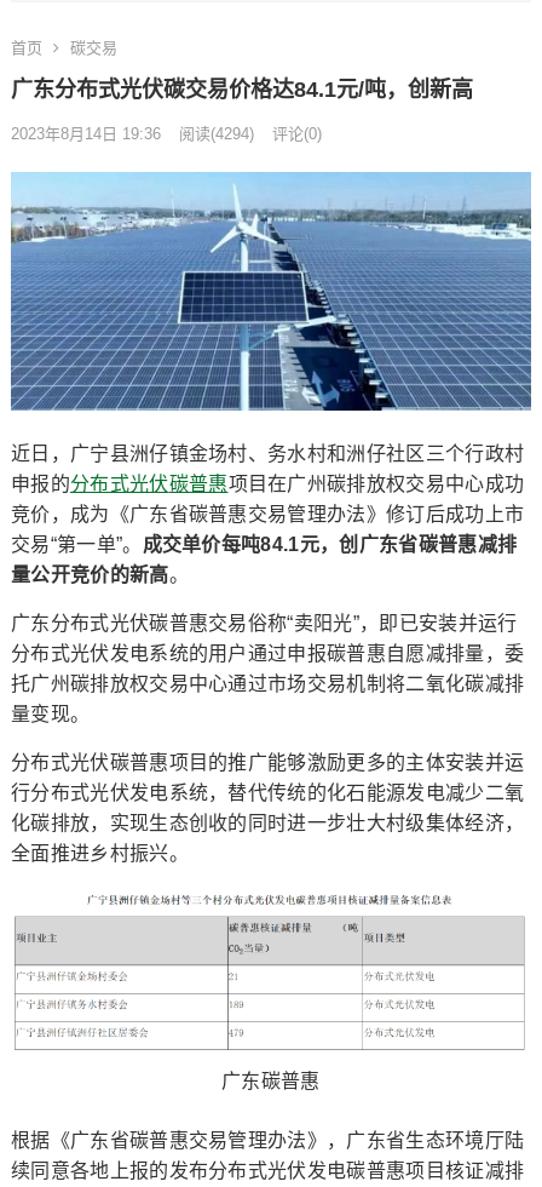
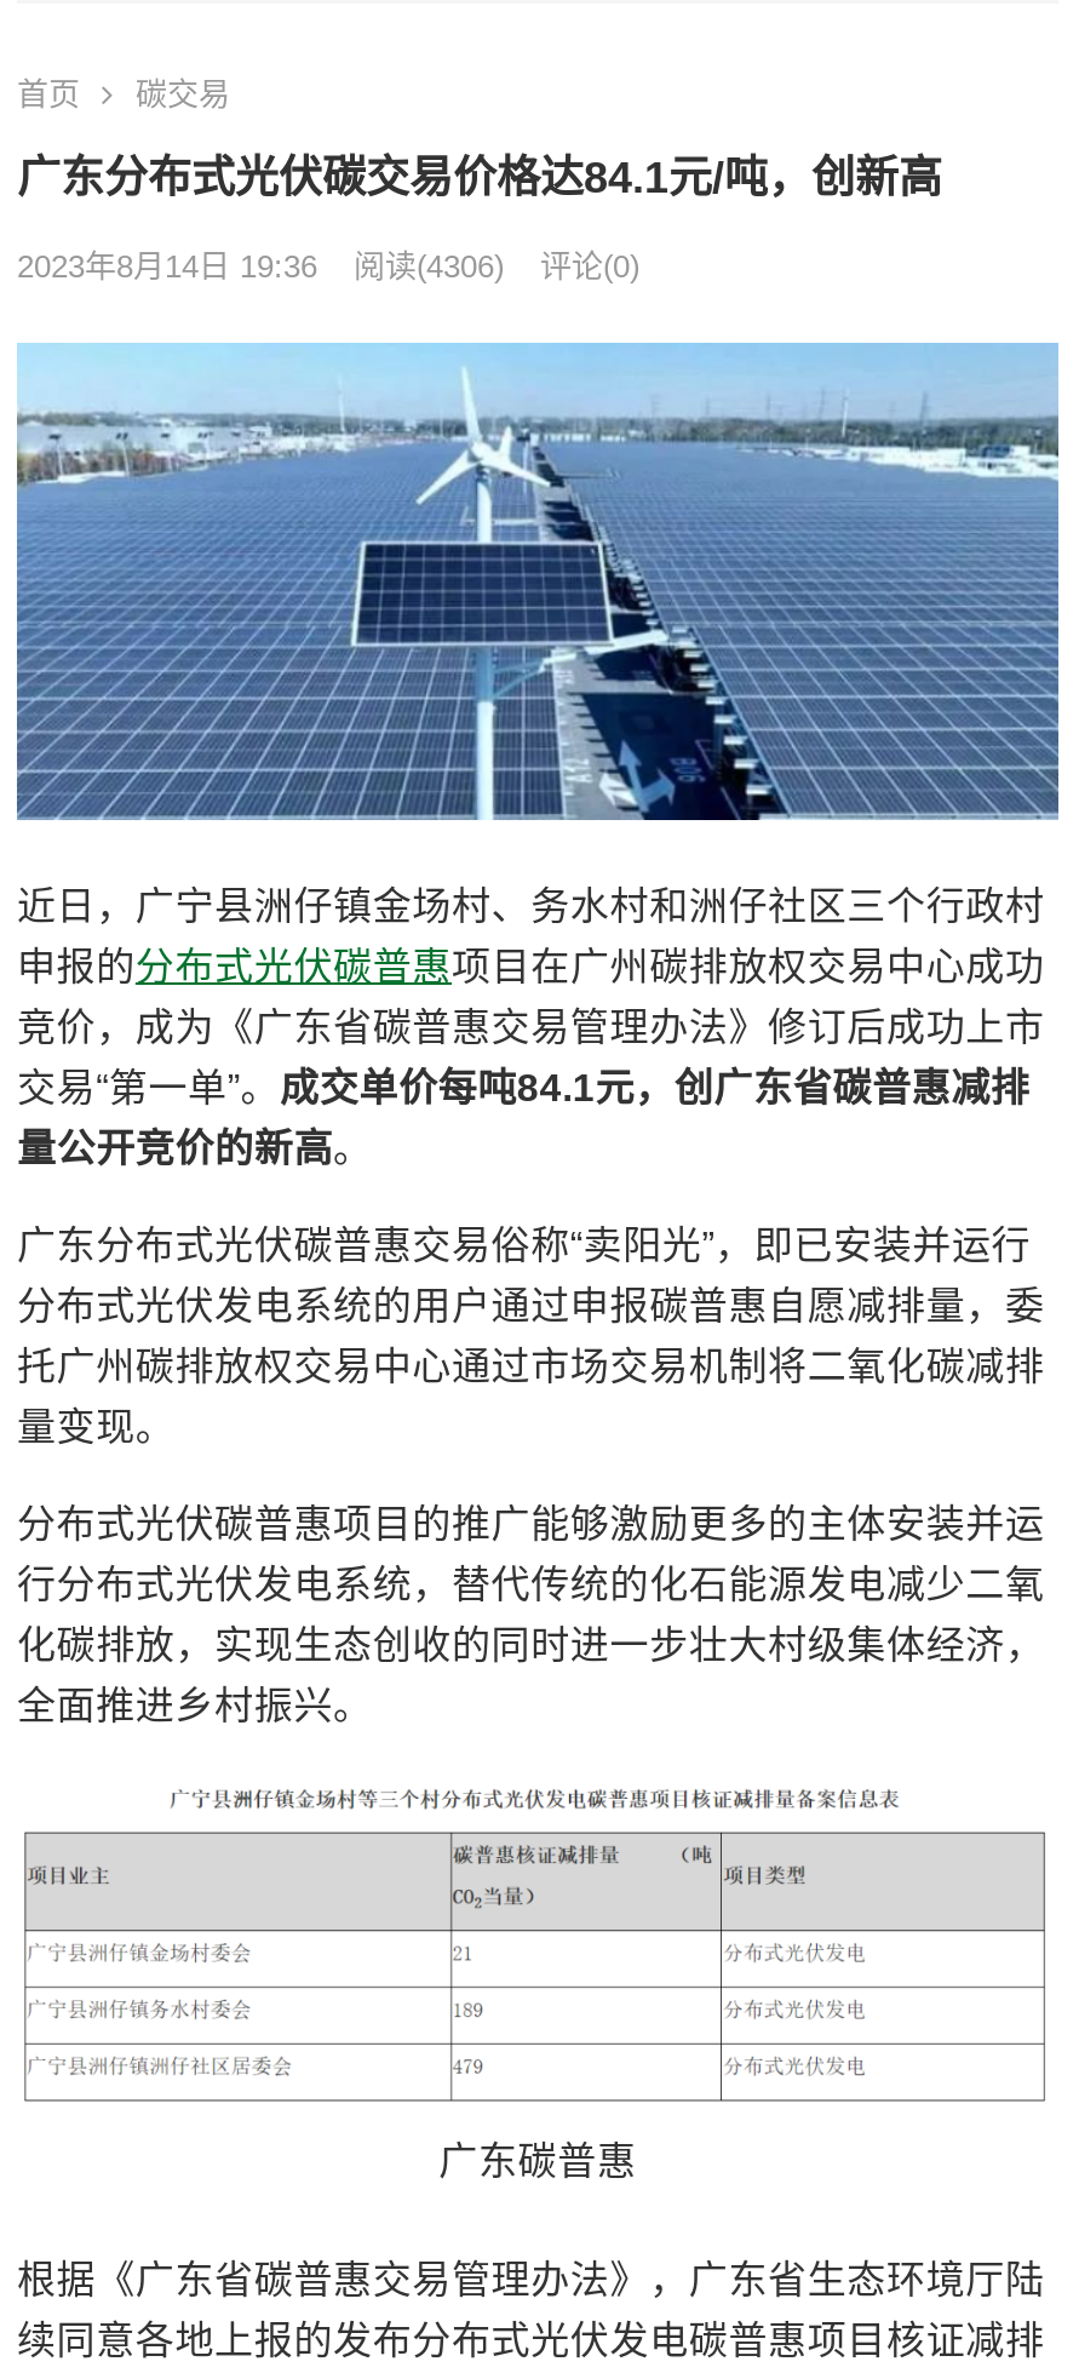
[11,124,322,142] 2023年8月14日 19:36 阅读(4294) 评论(0) -> [17,247,639,284] 2023年8月14日 19:36 阅读(4306) 评论(0)

